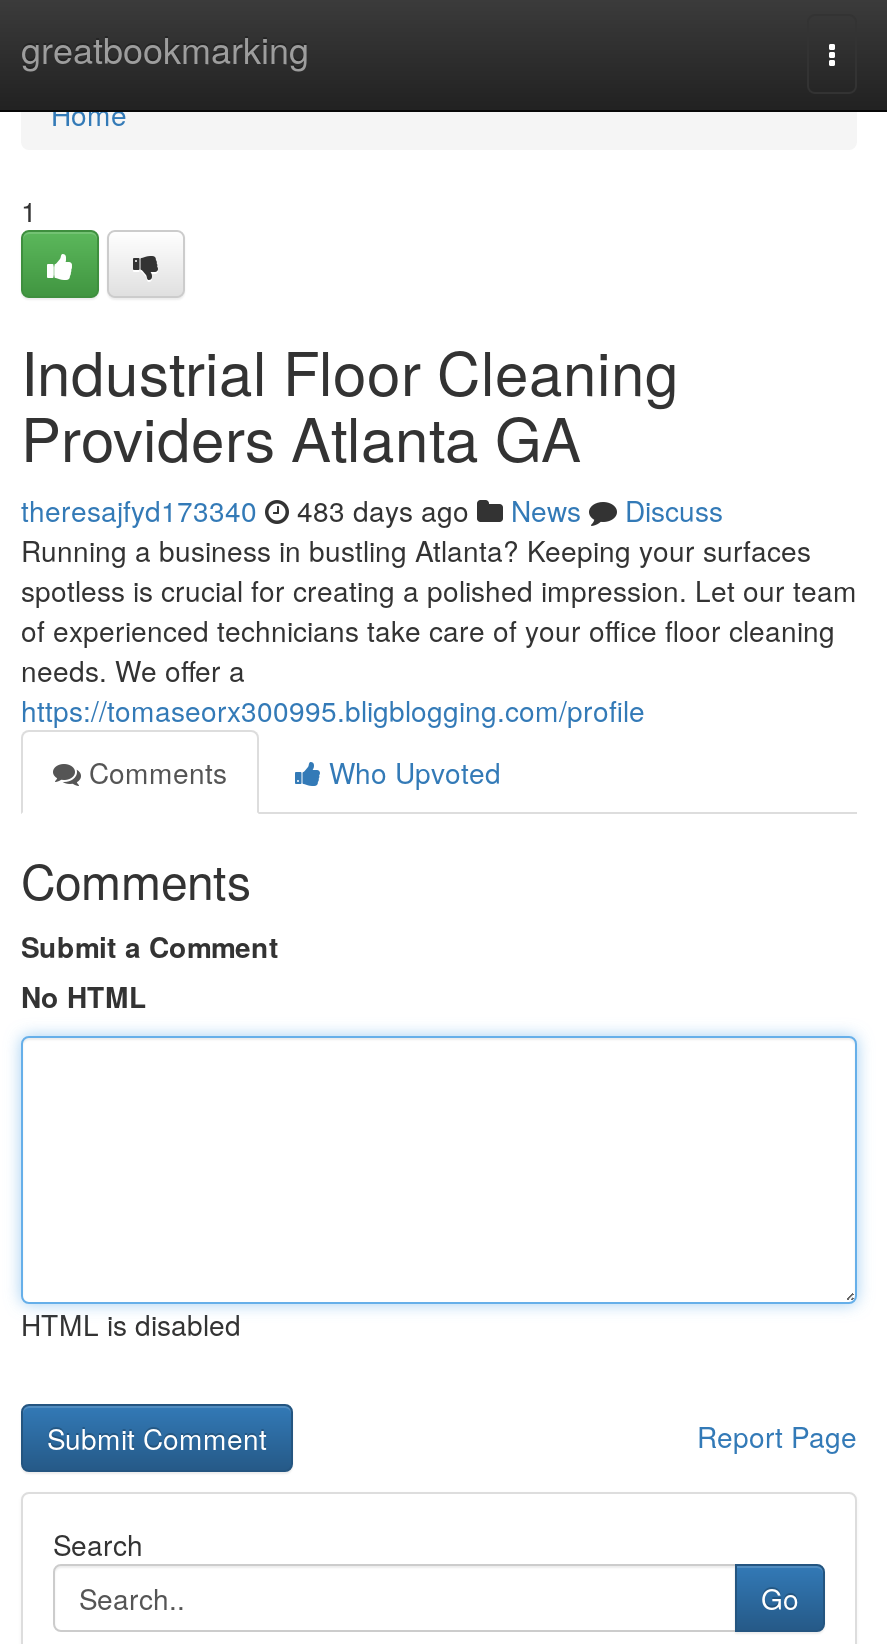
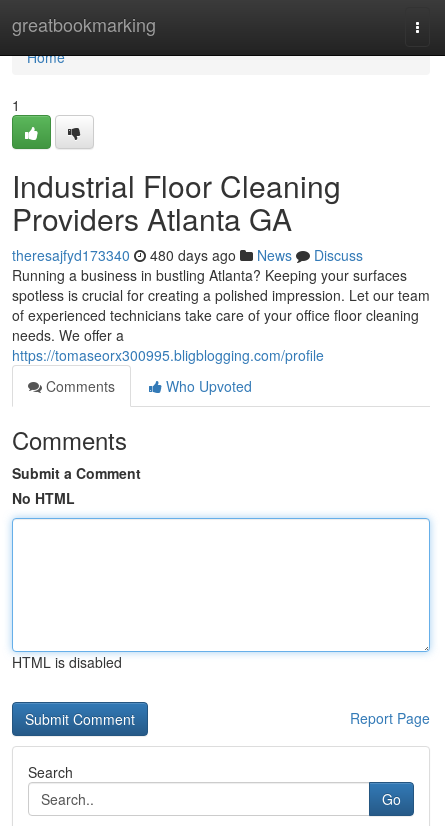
[21,490,723,530] theresajfyd173340 483 days ago News Discuss -> [12,245,363,265] theresajfyd173340 480 days ago News Discuss

